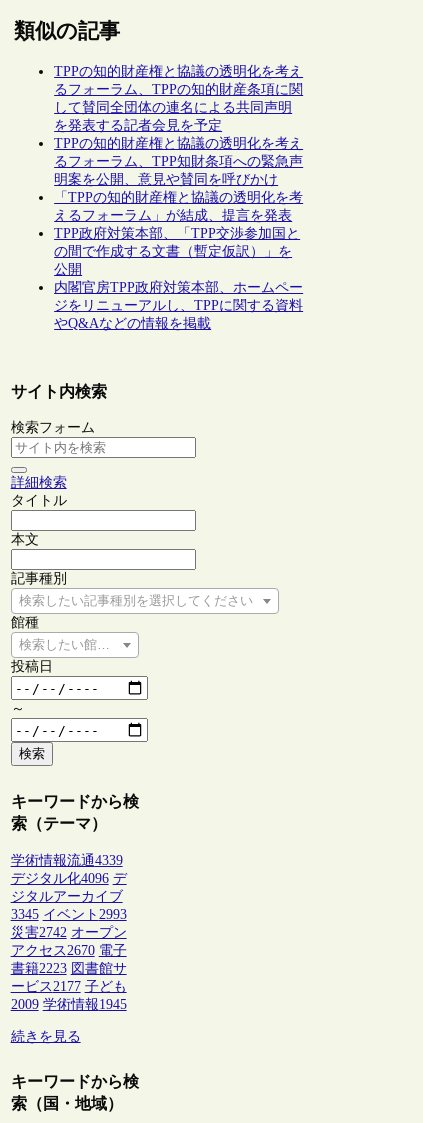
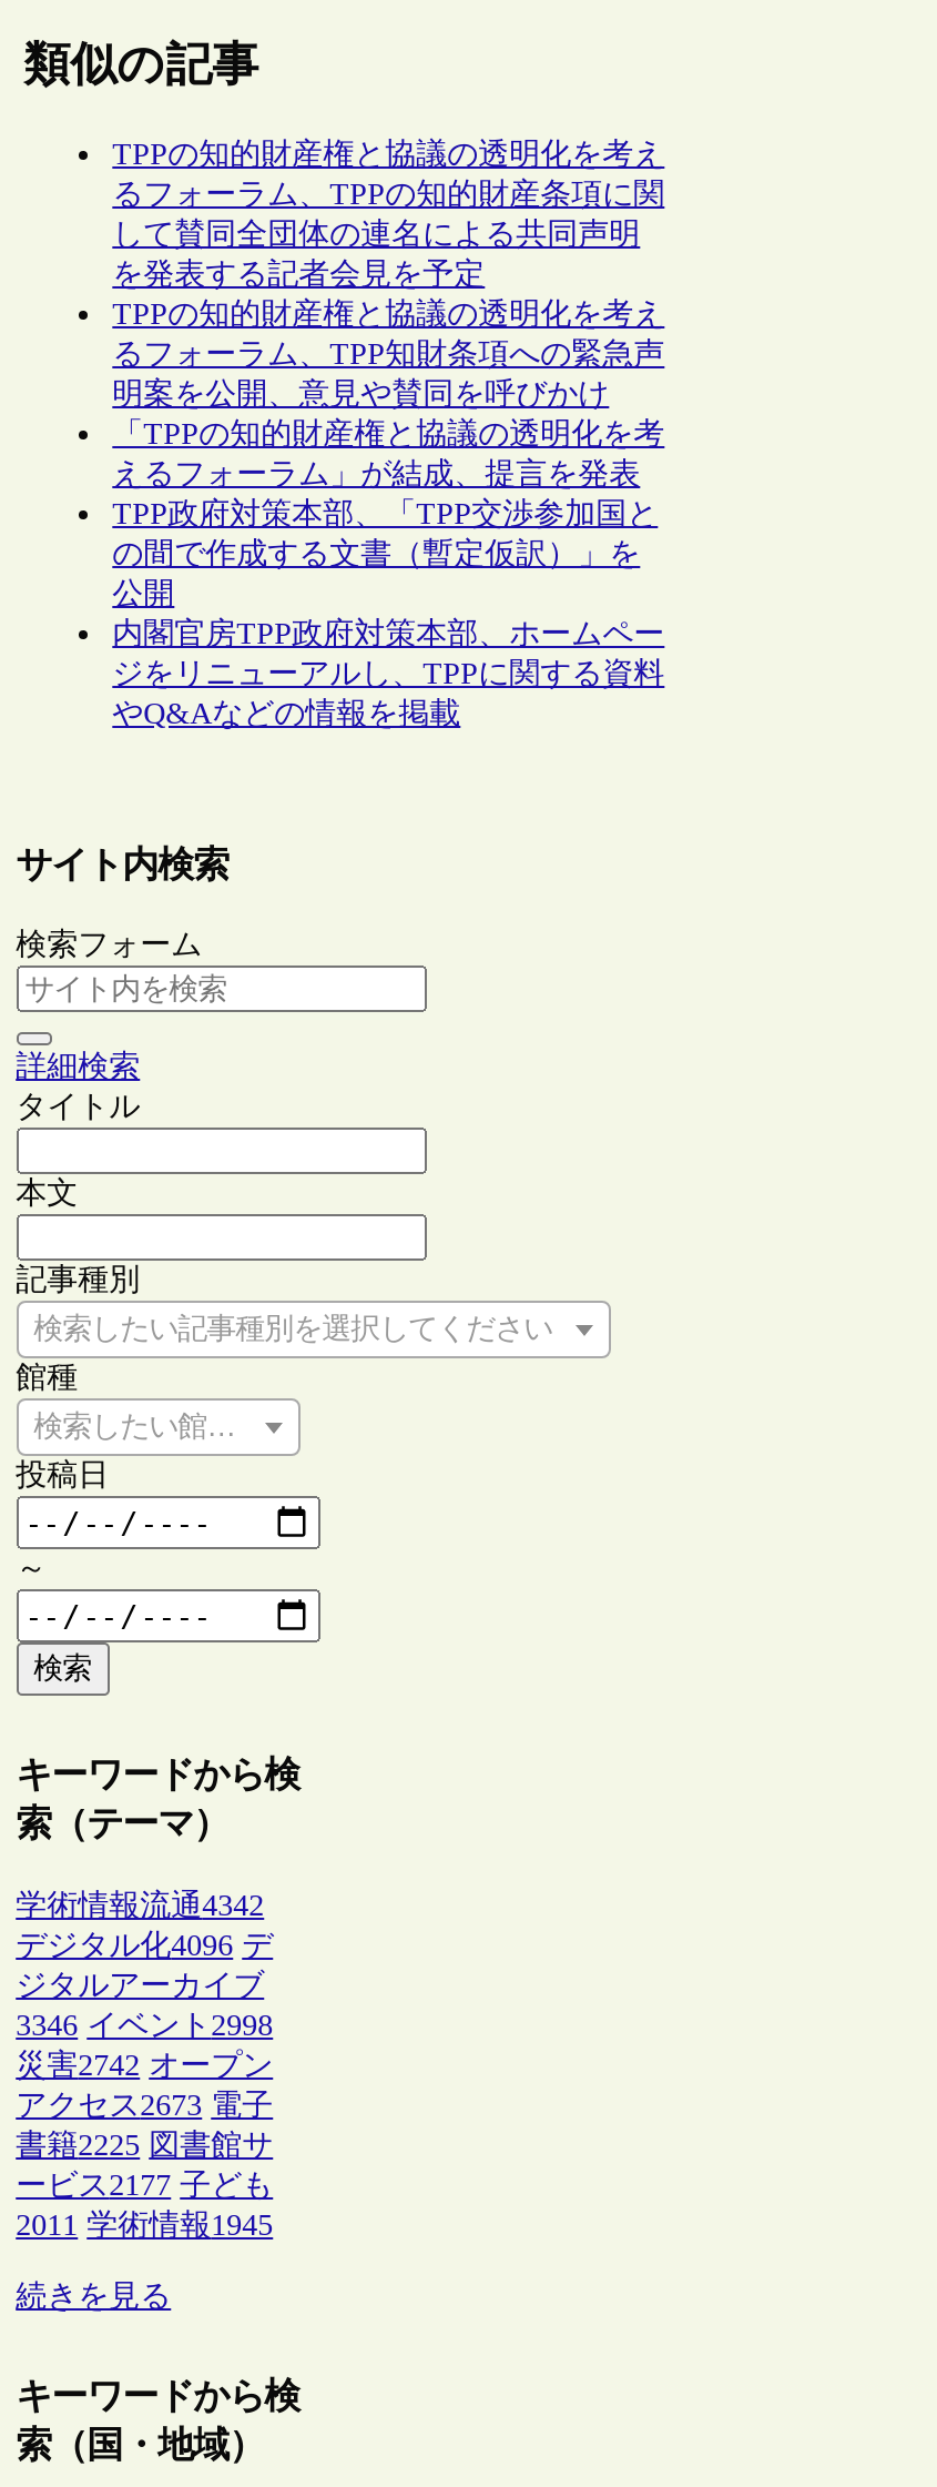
[11,853,123,868] 学術情報流通4339 -> [16,1888,264,1921] 学術情報流通4342
[11,907,127,922] 3345 イベント2993 -> [16,2008,273,2041] 3346 イベント2998
[11,943,127,958] アクセス2670 電子 -> [16,2088,273,2121] アクセス2673 電子
[11,961,127,976] 書籍2223 図書館サ -> [16,2128,273,2161] 書籍2225 図書館サ
[11,997,127,1012] 2009 学術情報1945 -> [16,2208,273,2241] 2011 学術情報1945

